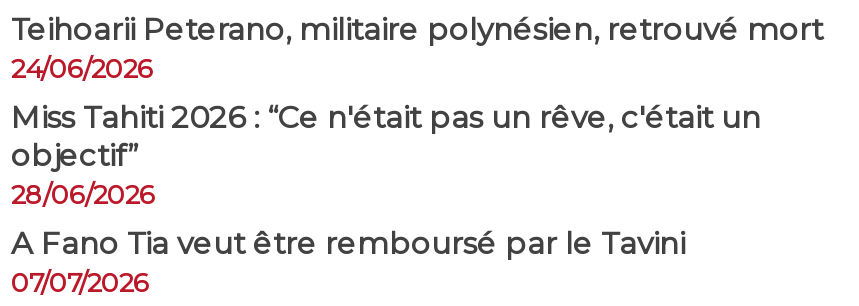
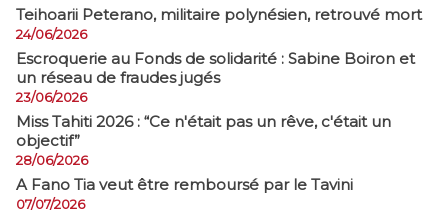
none -> [16,49,415,105] Escroquerie au Fonds de solidarité : Sabine Boiron et | un réseau de fraudes jugés | 23/06/2026

